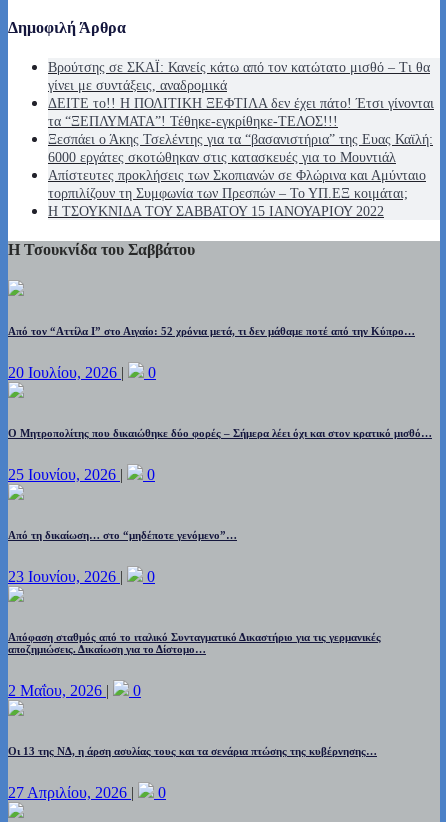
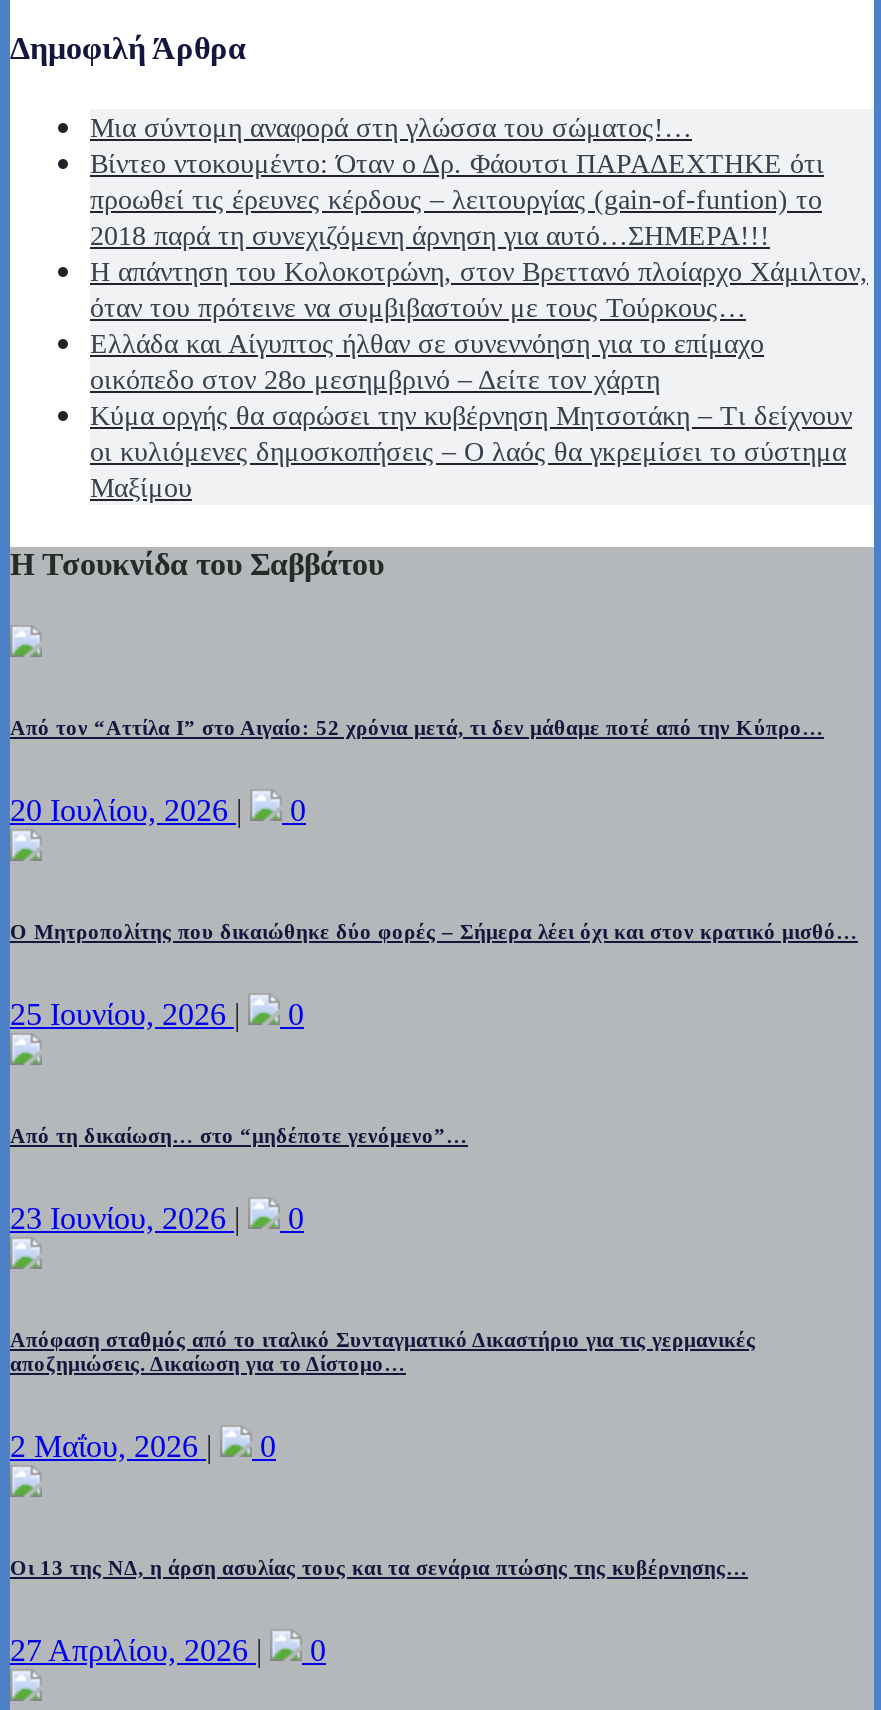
[48,60,434,219] Βρούτσης σε ΣΚΑΪ: Κανείς κάτω από τον κατώτατο μισθό – Τι θα | γίνει με συντάξεις, αναδρομικά | ΔΕΙΤΕ το!! Η ΠΟΛΙΤΙΚΗ ΞΕΦΤΙΛΑ δεν έχει πάτο! Έτσι γίνονται | τα “ΞΕΠΛΥΜΑΤΑ”! Τέθηκε-εγκρίθηκε-ΤΕΛΟΣ!!! | Ξεσπάει ο Άκης Τσελέντης για τα “βασανιστήρια” της Ευας Καϊλή: | 6000 εργάτες σκοτώθηκαν στις κατασκευές για το Μουντιάλ | Απίστευτες προκλήσεις των Σκοπιανών σε Φλώρινα και Αμύνταιο | τορπιλίζουν τη Συμφωνία των Πρεσπών – Το ΥΠ.ΕΞ κοιμάται; | Η ΤΣΟΥΚΝΙΔΑ ΤΟΥ ΣΑΒΒΑΤΟΥ 15 ΙΑΝΟΥΑΡΙΟΥ 2022 -> [90,113,868,503] Μια σύντομη αναφορά στη γλώσσα του σώματος!… | Βίντεο ντοκουμέντο: Όταν ο Δρ. Φάουτσι ΠΑΡΑΔΕΧΤΗΚΕ ότι | προωθεί τις έρευνες κέρδους – λειτουργίας (gain-of-funtion) το | 2018 παρά τη συνεχιζόμενη άρνηση για αυτό…ΣΗΜΕΡΑ!!! | Η απάντηση του Κολοκοτρώνη, στον Βρεττανό πλοίαρχο Χάμιλτον, | όταν του πρότεινε να συμβιβαστούν με τους Τούρκους… | Ελλάδα και Αίγυπτος ήλθαν σε συνεννόηση για το επίμαχο | οικόπεδο στον 28ο μεσημβρινό – Δείτε τον χάρτη | Κύμα οργής θα σαρώσει την κυβέρνηση Μητσοτάκη – Τι δείχνουν | οι κυλιόμενες δημοσκοπήσεις – Ο λαός θα γκρεμίσει το σύστημα | Μαξίμου

